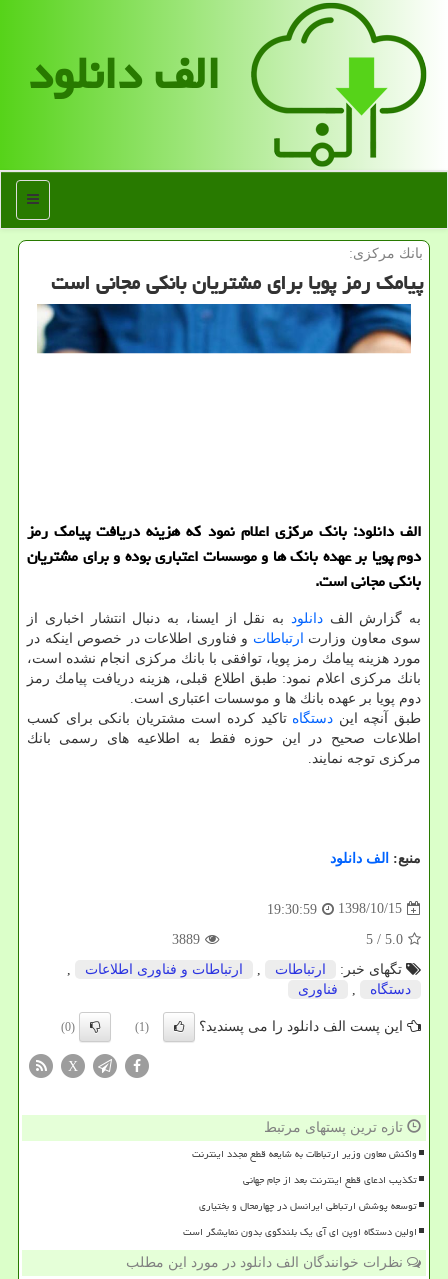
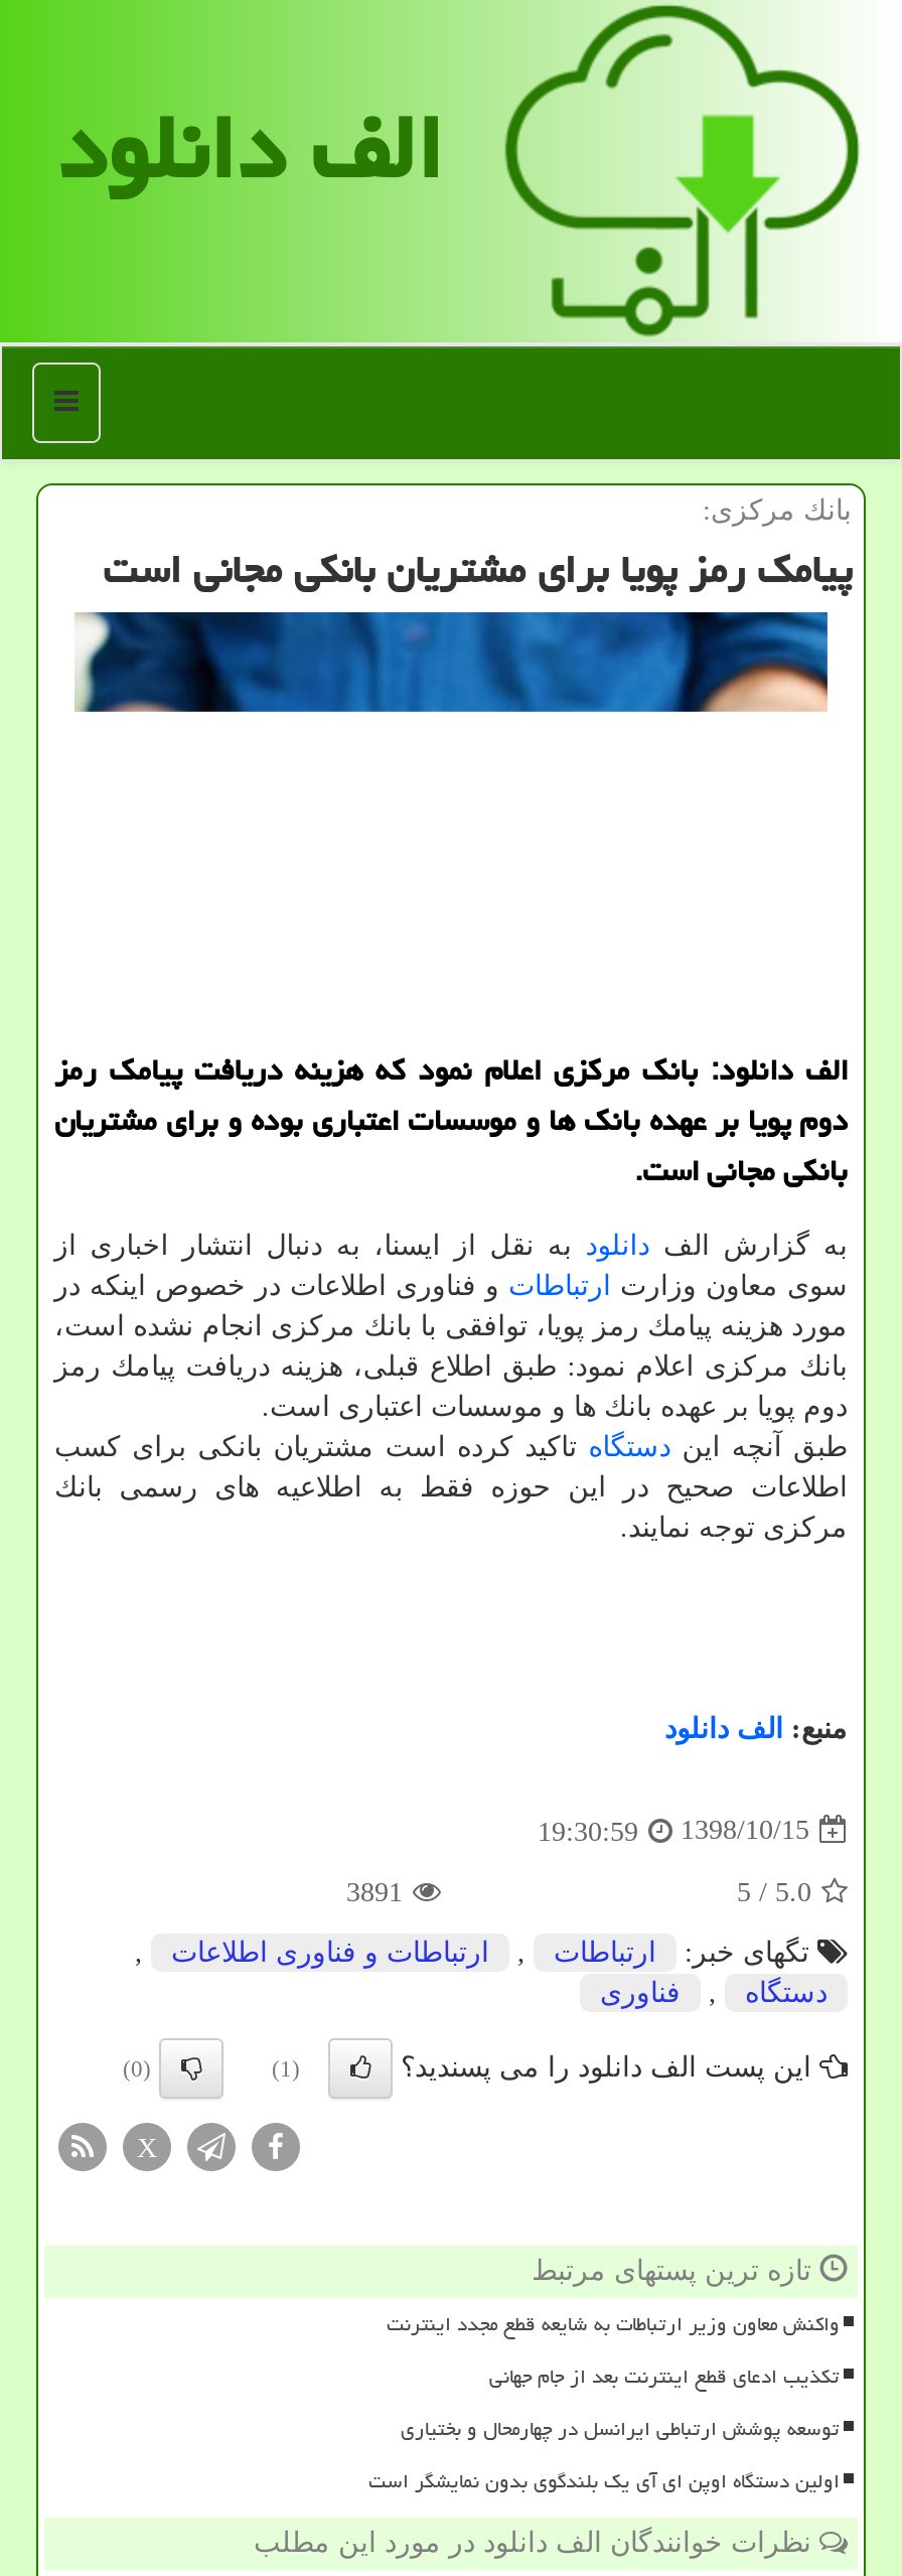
[172,932,200,947] 3889 -> [346,1876,403,1907] 3891

